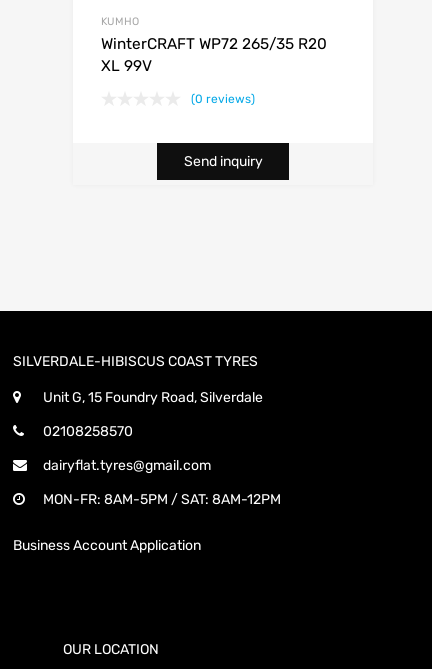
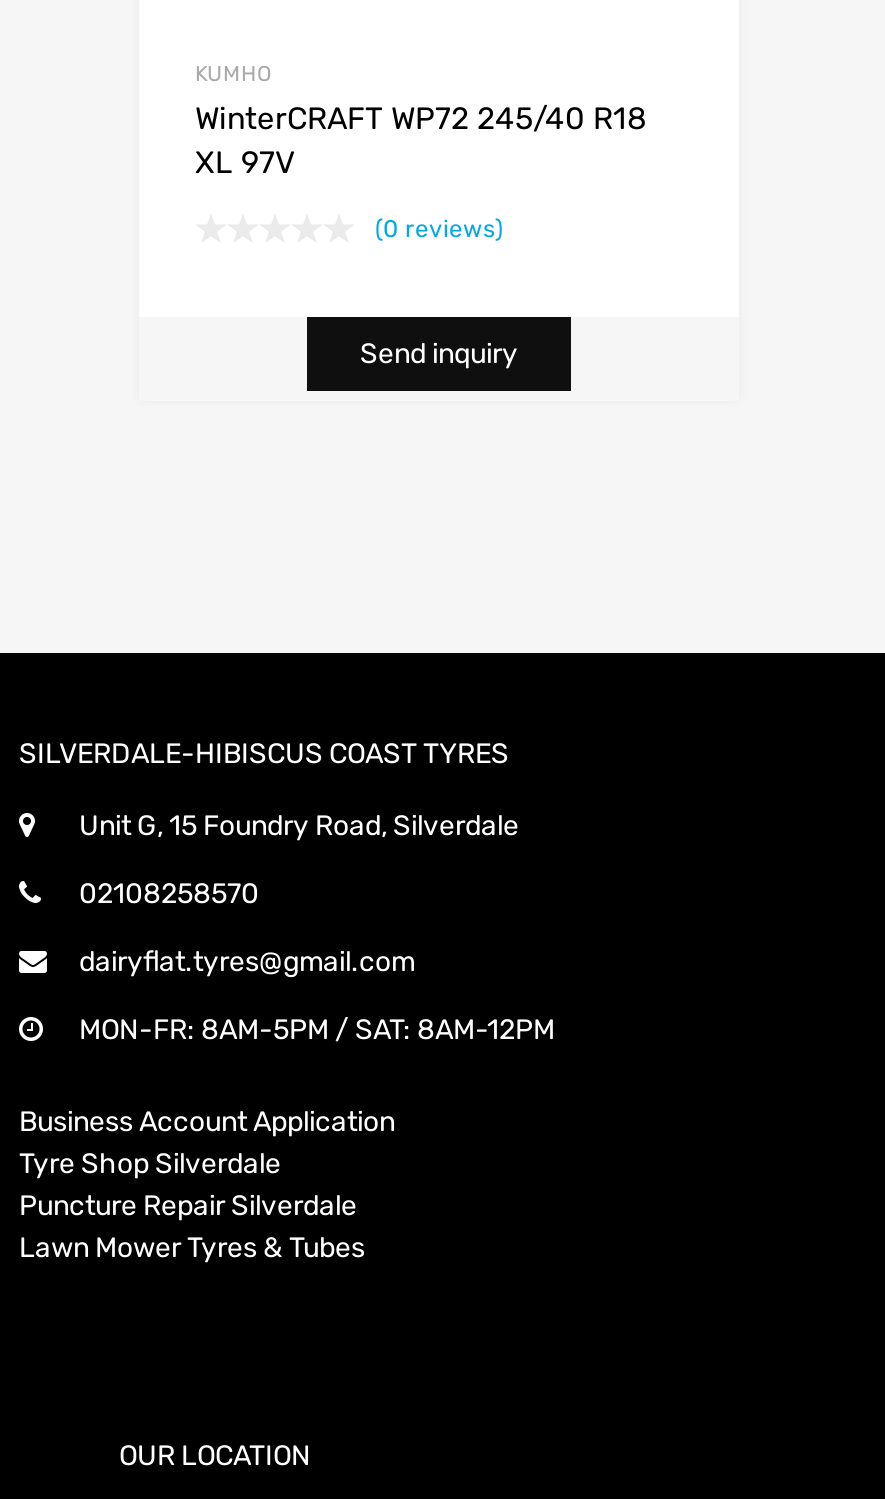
[101,35,327,53] WinterCRAFT WP72 265/35 R20 -> [195,101,647,137] WinterCRAFT WP72 245/40 R18
[101,57,152,75] XL 99V -> [195,145,295,181] XL 97V
none -> [19,1147,365,1265] Tyre Shop Silverdale | Puncture Repair Silverdale | Lawn Mower Tyres & Tubes

